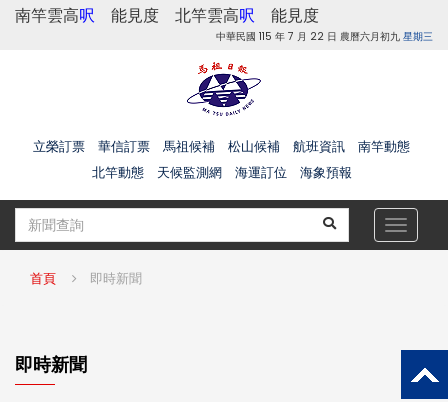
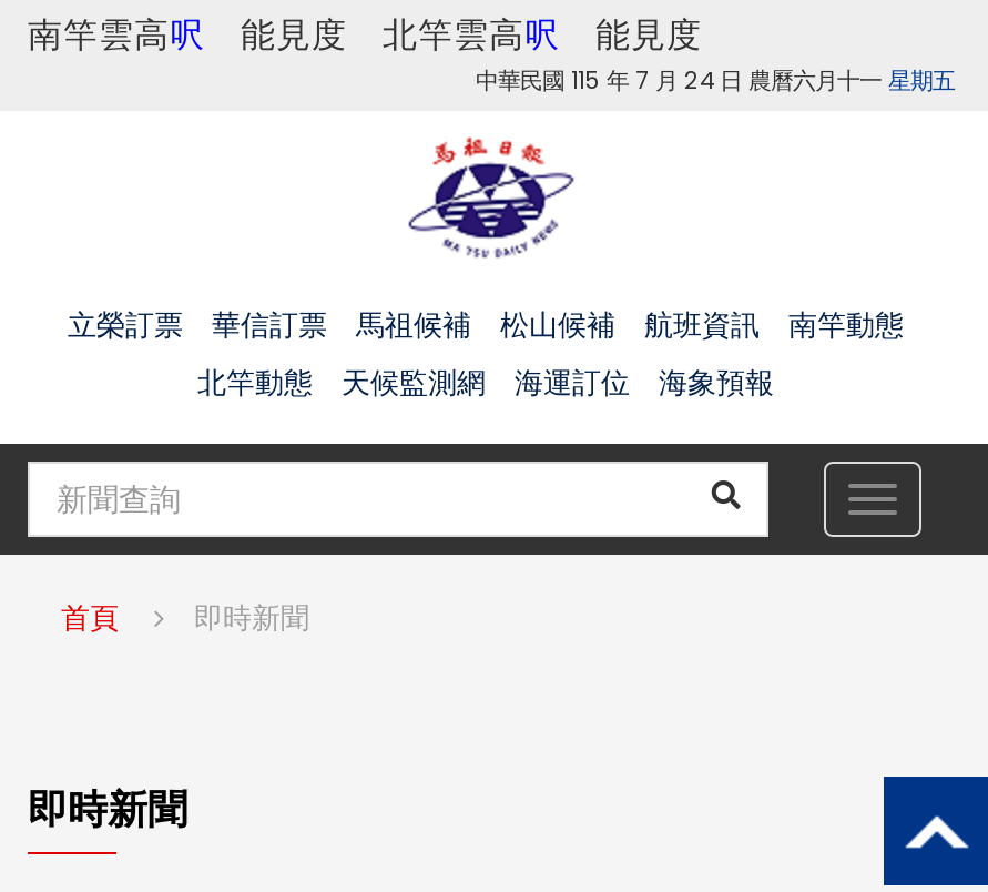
[216,29,433,44] 中華民國 115 年 7 月 22 日 農曆六月初九星期三 -> [476,64,955,98] 中華民國 115 年 7 月 24 日 農曆六月十一星期五

